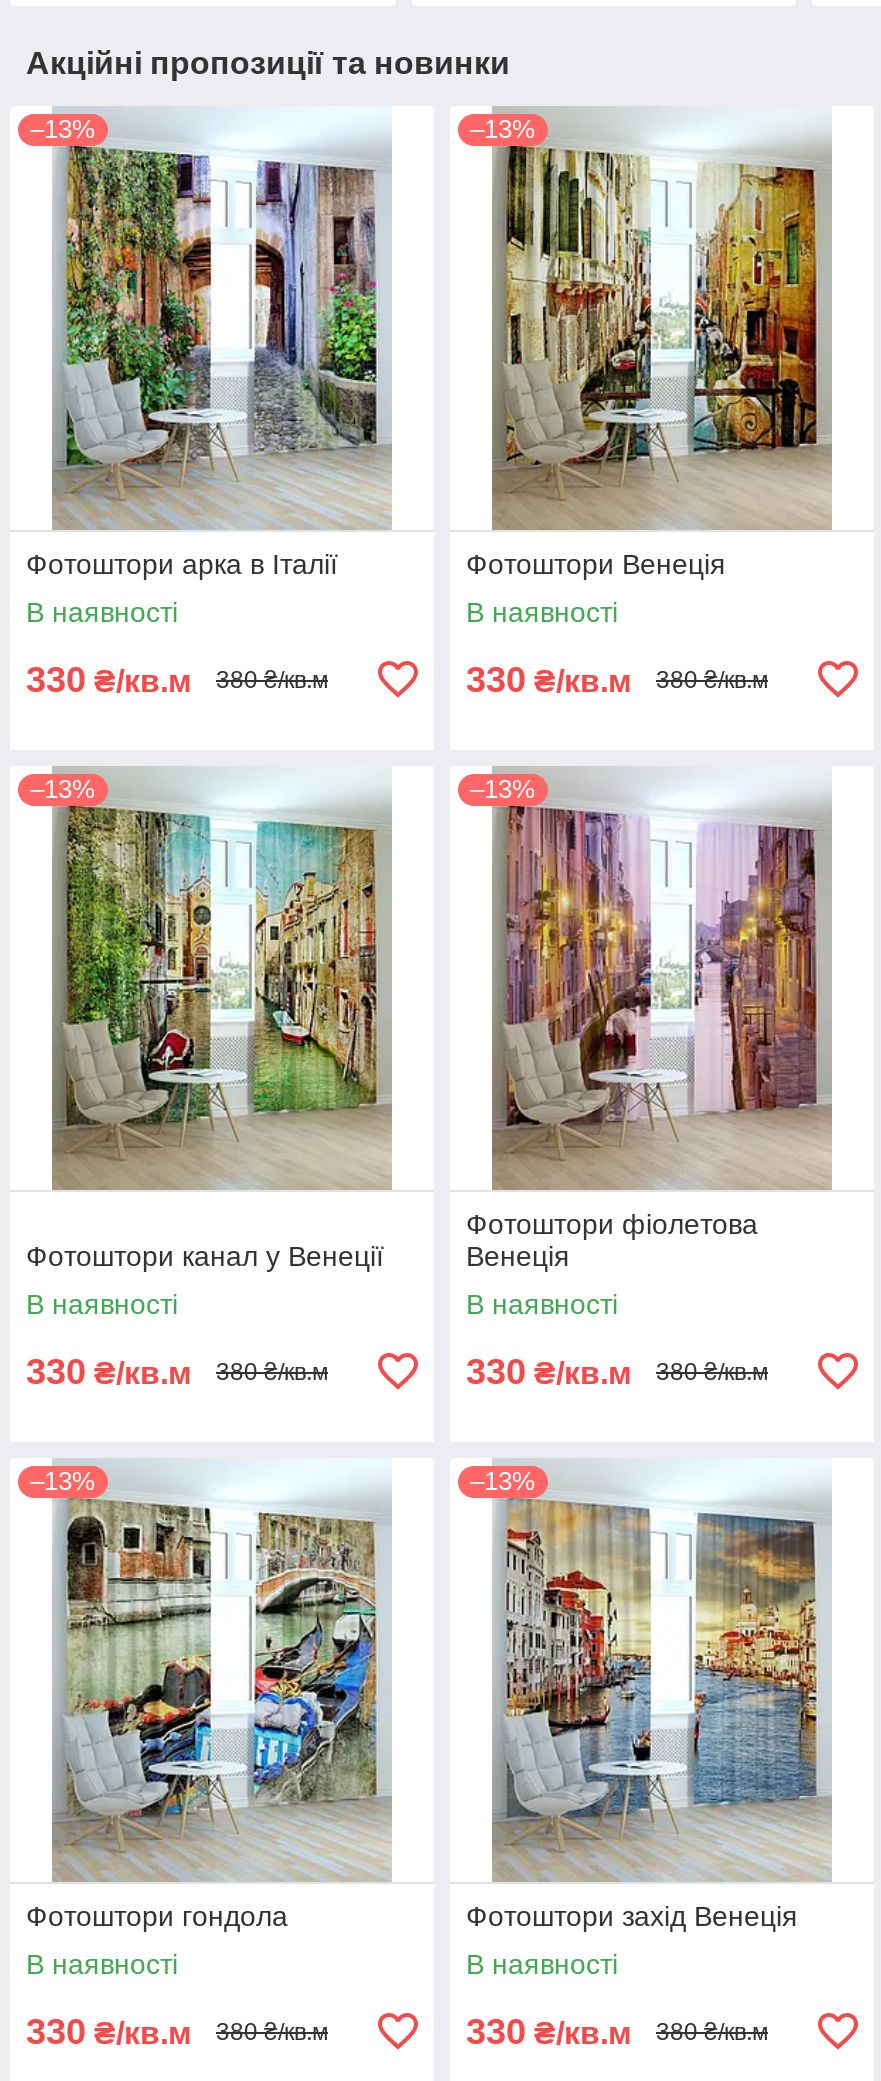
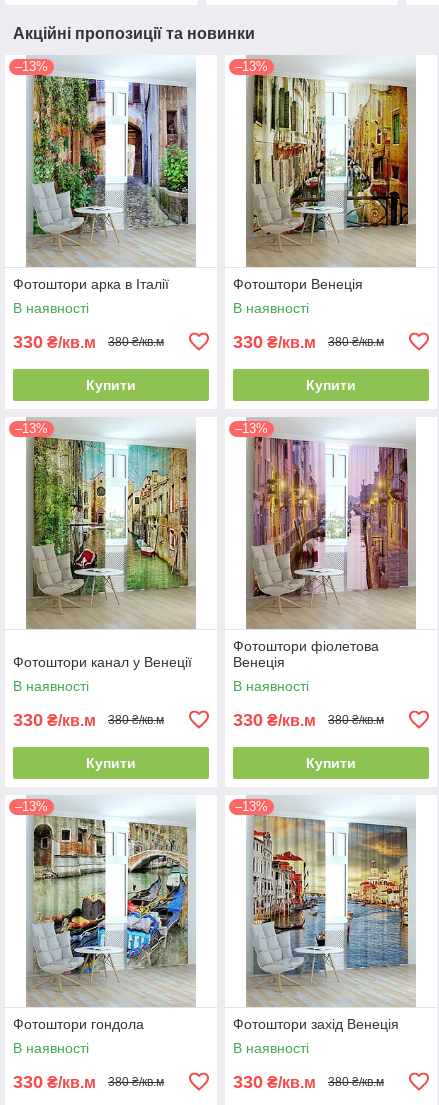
none -> [86,377,136,393] Купити
none -> [306,377,356,393] Купити
none -> [86,755,136,771] Купити
none -> [306,755,356,771] Купити

